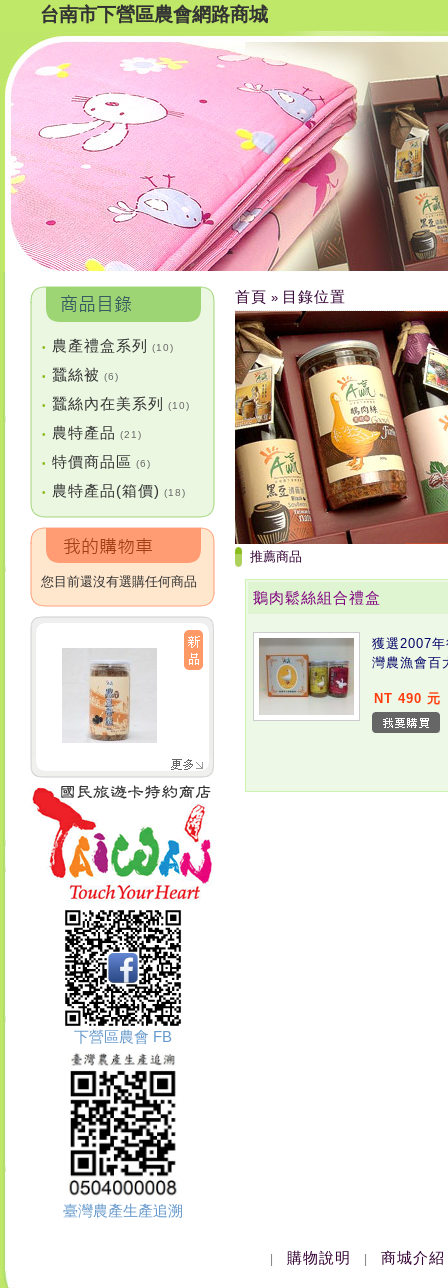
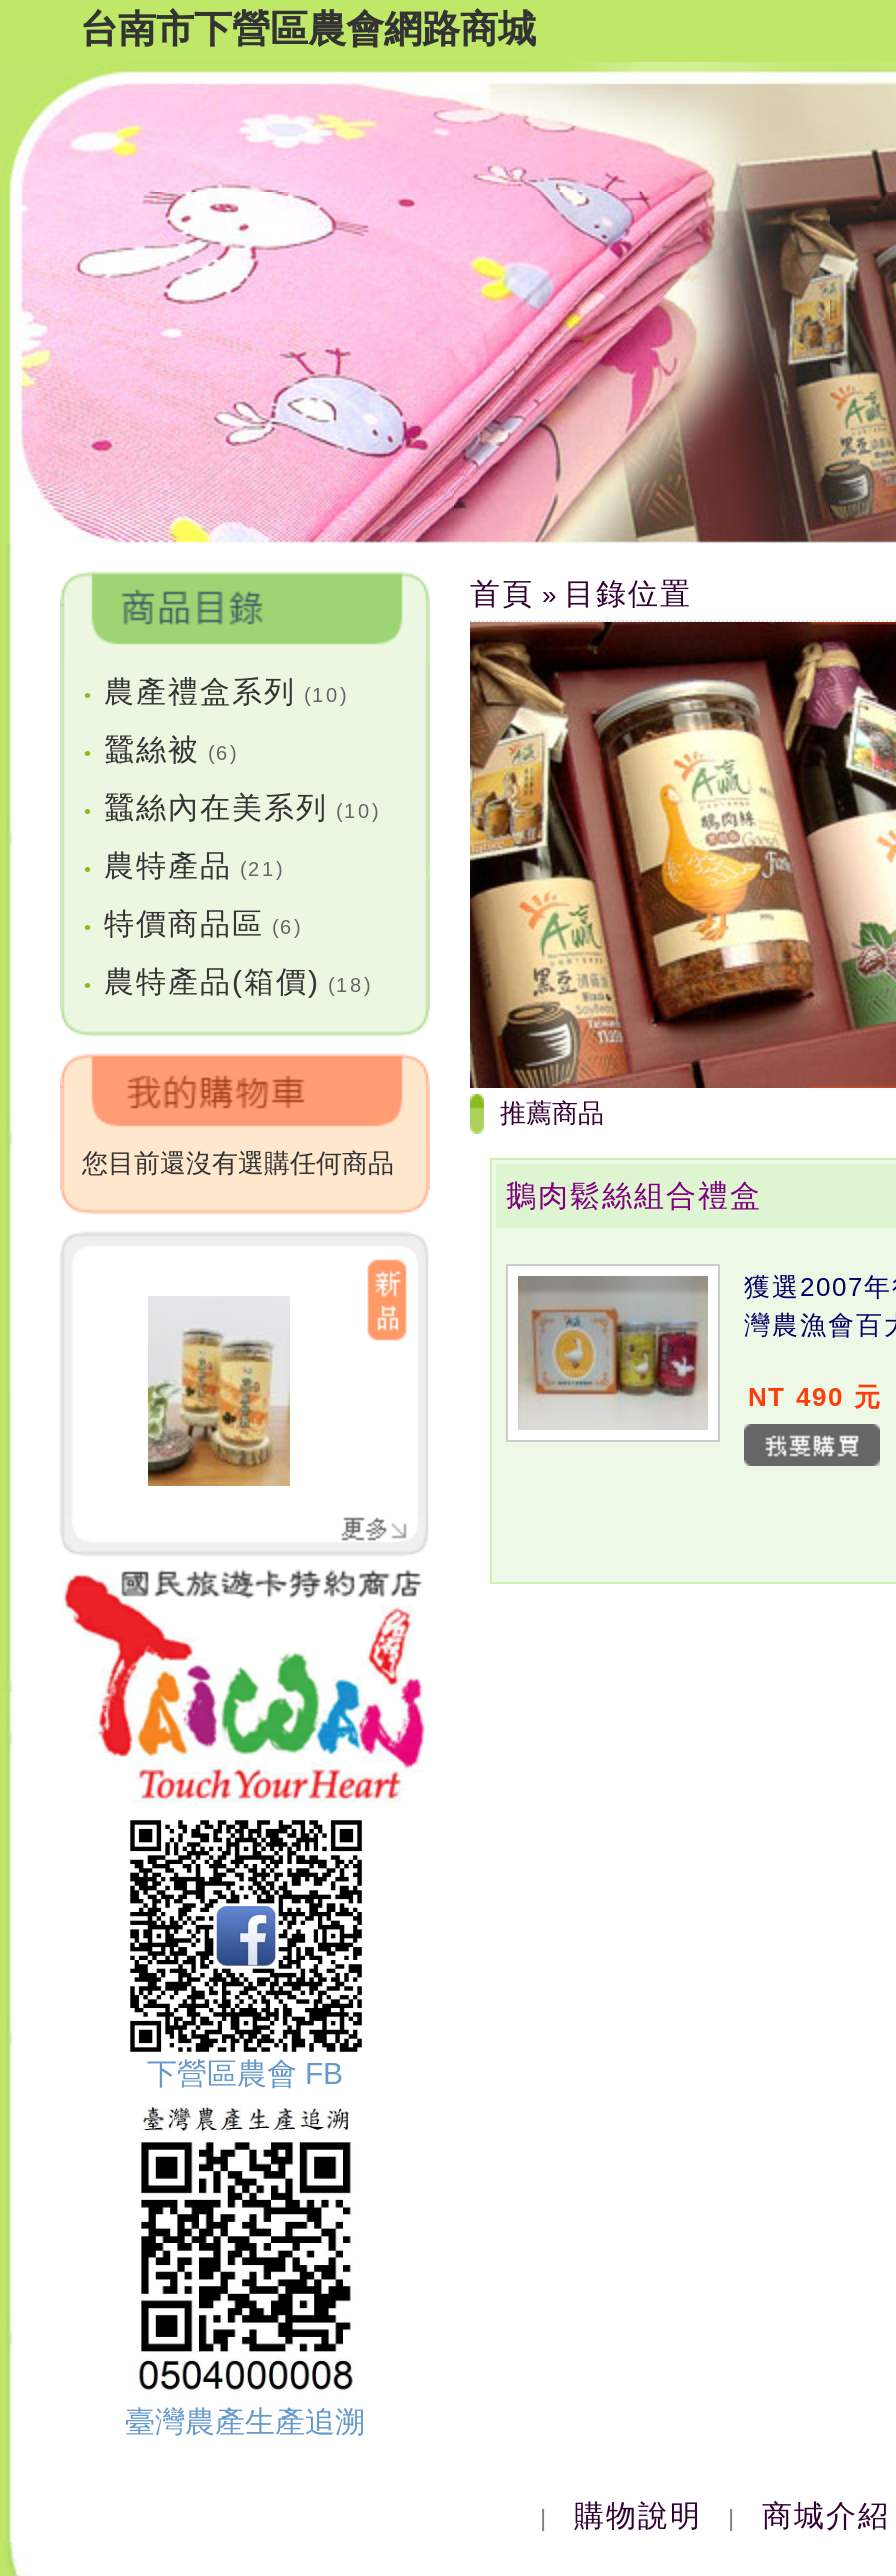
[63,649,156,743] [image] -> [128,1300,310,1488] [image]

